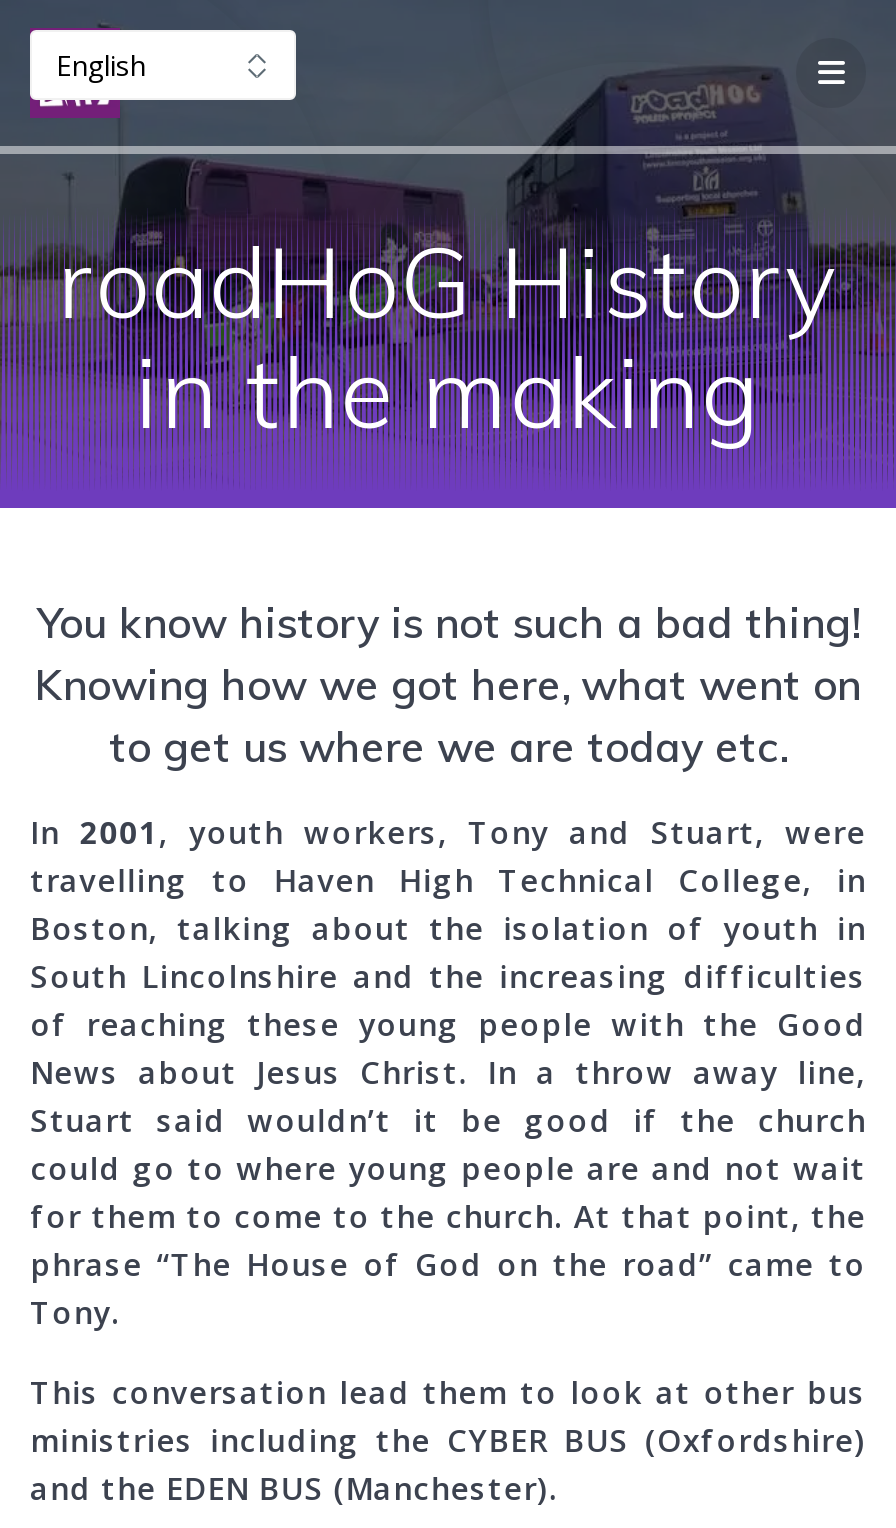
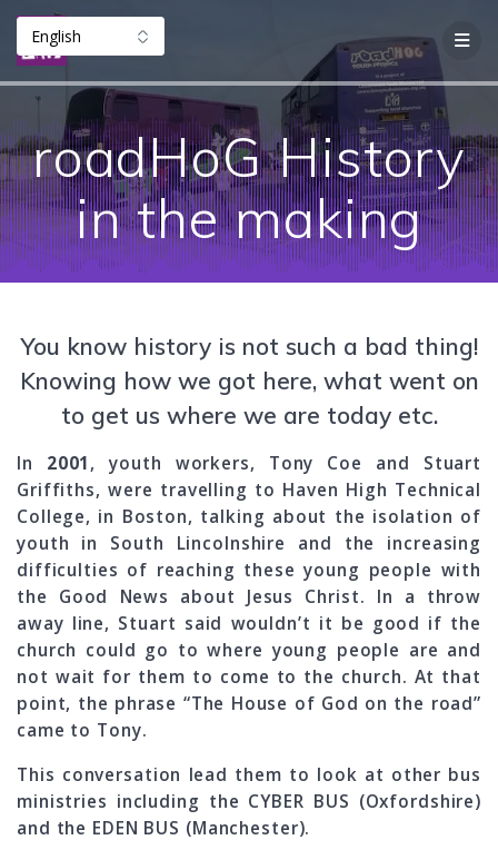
[30,812,866,1334] In 2001, youth workers, Tony and Stuart, were | travelling to Haven High Technical College, in | Boston, talking about the isolation of youth in | South Lincolnshire and the increasing difficulties | of reaching these young people with the Good | News about Jesus Christ. In a throw away line, | Stuart said wouldn’t it be good if the church | could go to where young people are and not wait | for them to come to the church. At that point, the | phrase “The House of God on the road” came to | Tony. -> [17,451,481,742] In 2001, youth workers, Tony Coe and Stuart | Griffiths, were travelling to Haven High Technical | College, in Boston, talking about the isolation of | youth in South Lincolnshire and the increasing | difficulties of reaching these young people with | the Good News about Jesus Christ. In a throw | away line, Stuart said wouldn’t it be good if the | church could go to where young people are and | not wait for them to come to the church. At that | point, the phrase “The House of God on the road” | came to Tony.

